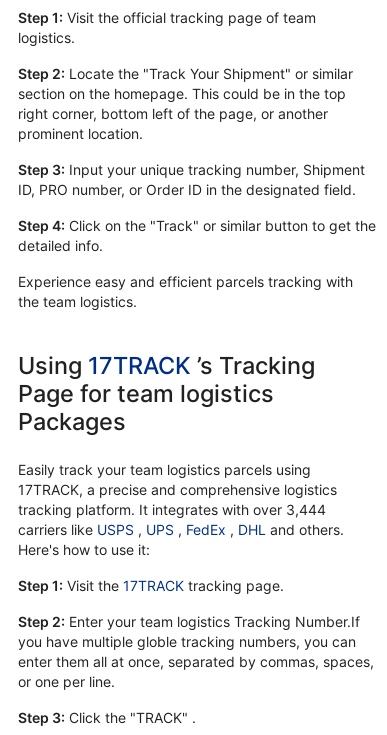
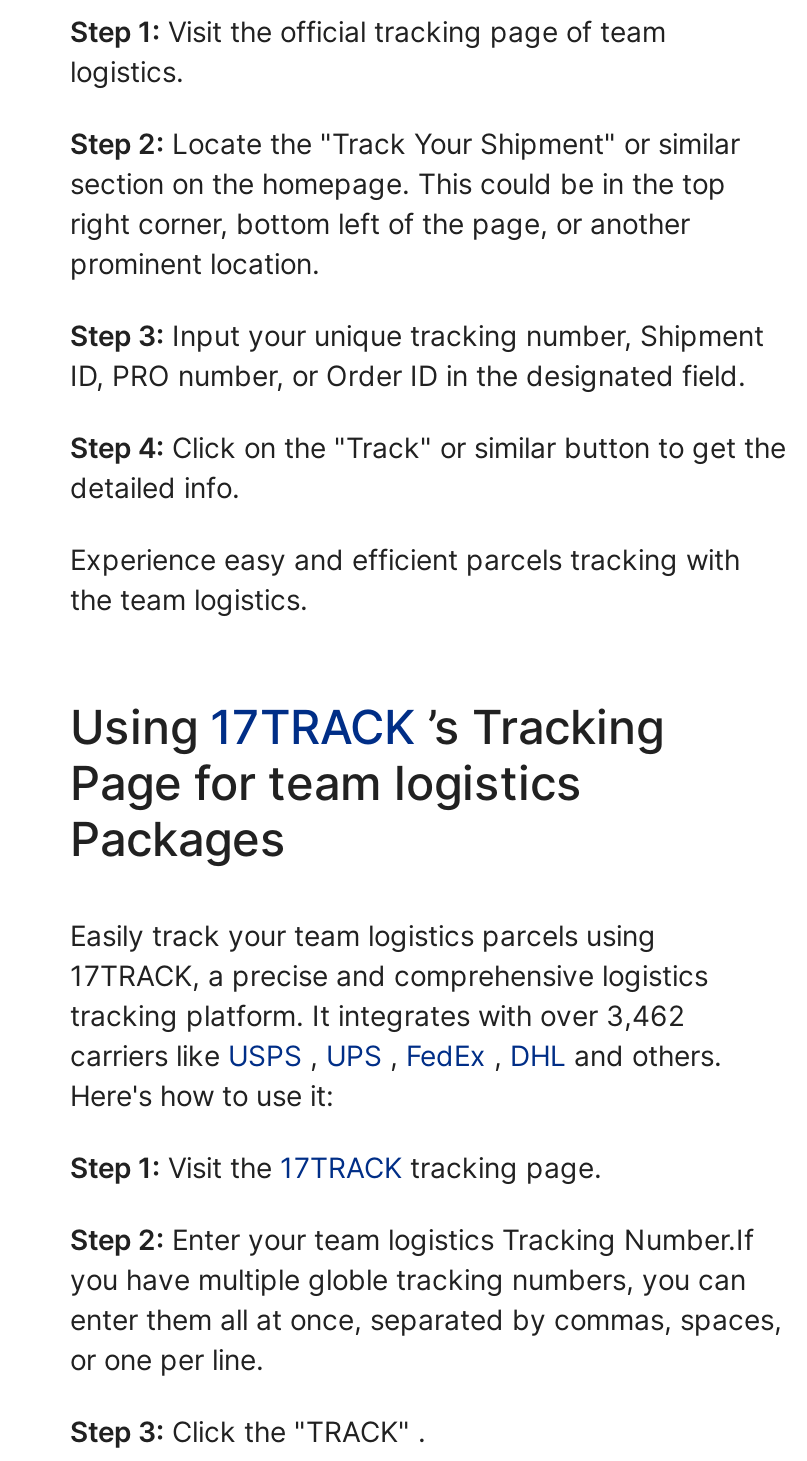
[18,501,326,518] tracking platform. It integrates with over 3,444 -> [70,998,684,1032] tracking platform. It integrates with over 3,462

